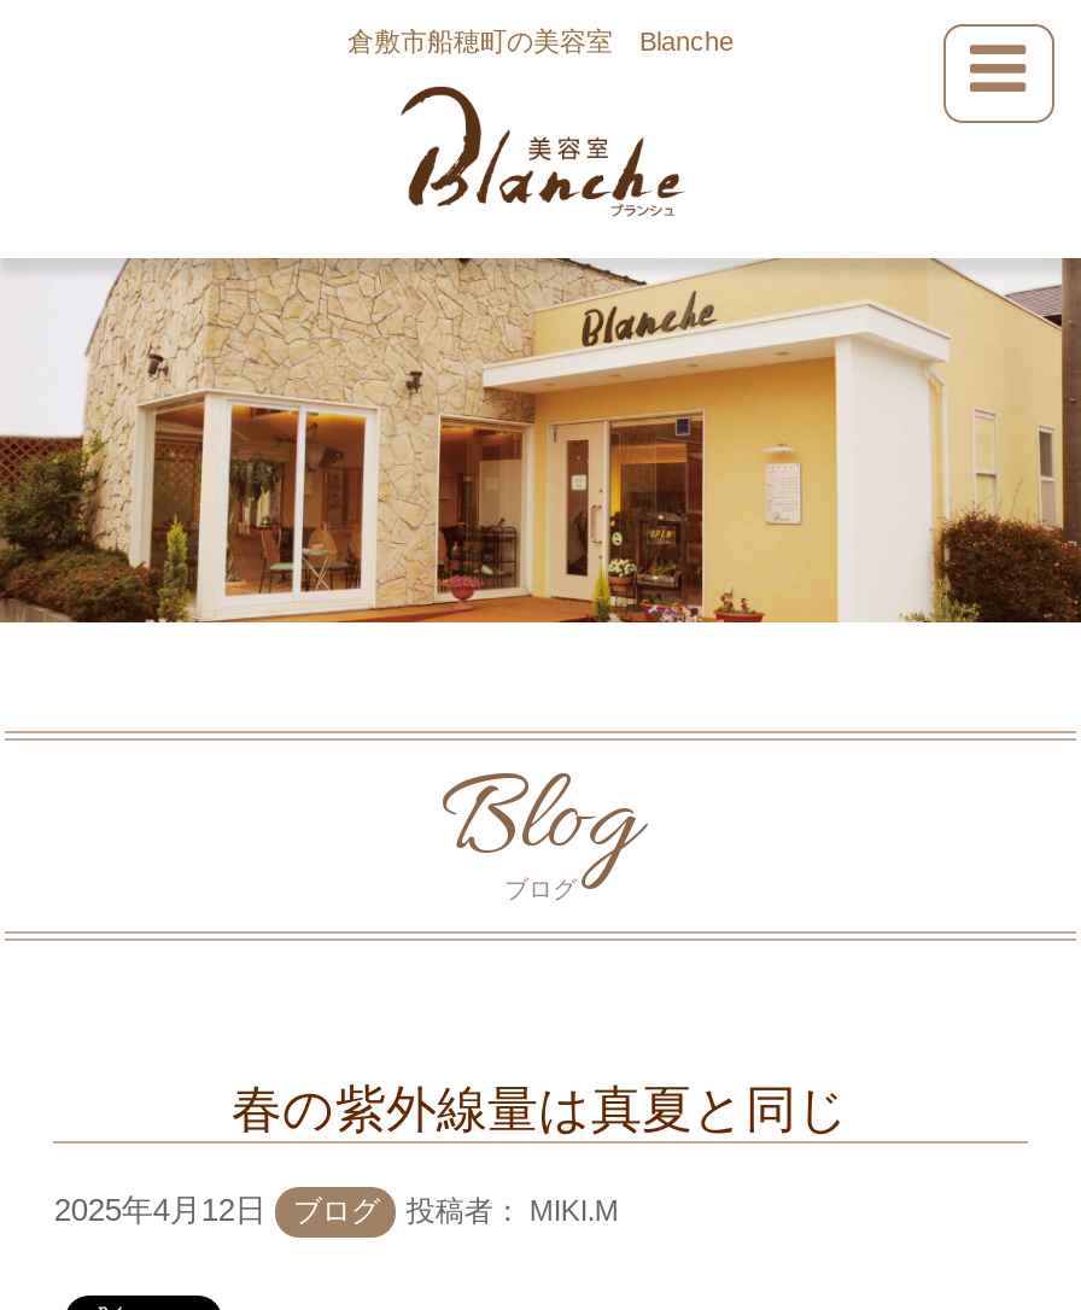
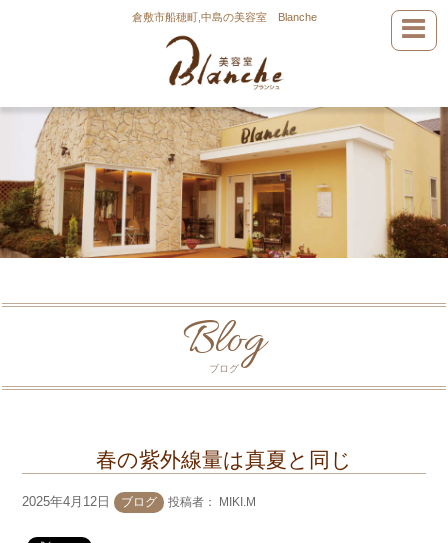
[347,27,734,55] 倉敷市船穂町の美容室 Blanche -> [131,11,316,23] 倉敷市船穂町,中島の美容室 Blanche

